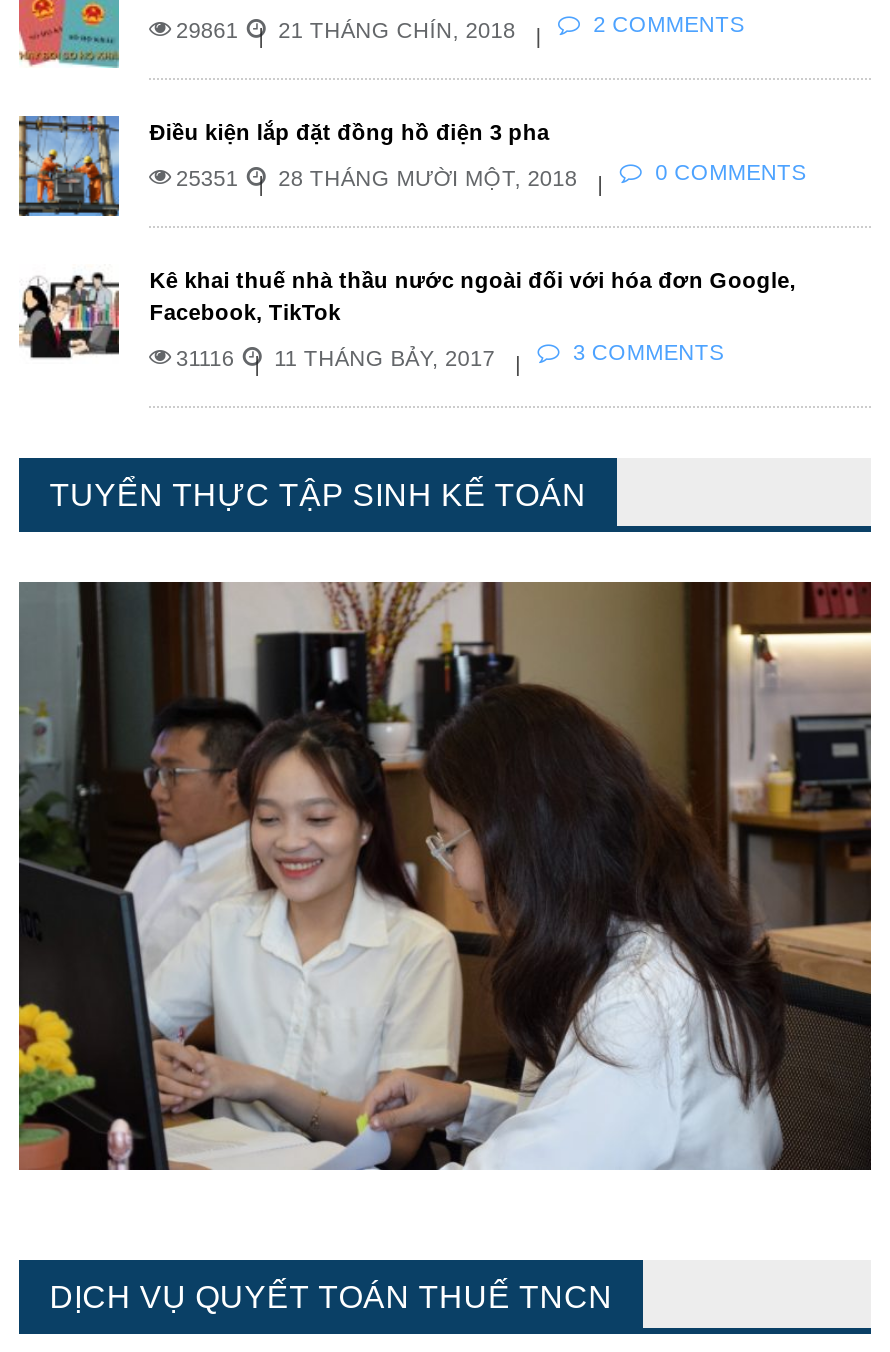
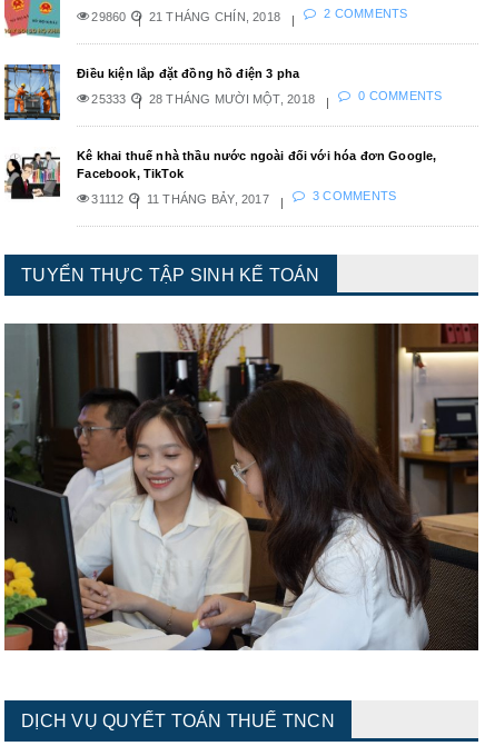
[176,18,515,42] 29861 21 THÁNG CHÍN, 2018 -> [92,10,281,23] 29860 21 THÁNG CHÍN, 2018
[176,166,577,190] 25351 28 THÁNG MƯỜI MỘT, 2018 -> [92,92,315,106] 25333 28 THÁNG MƯỜI MỘT, 2018
[176,346,495,370] 31116 11 THÁNG BẢY, 2017 -> [92,192,269,206] 31112 11 THÁNG BẢY, 2017

